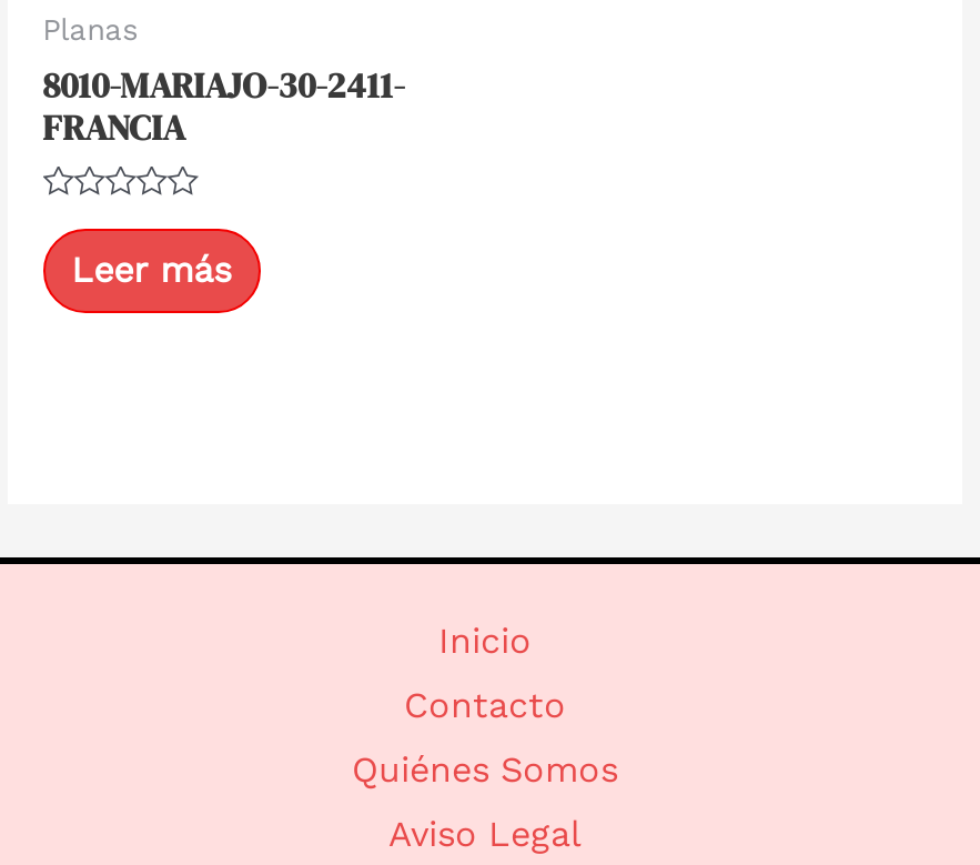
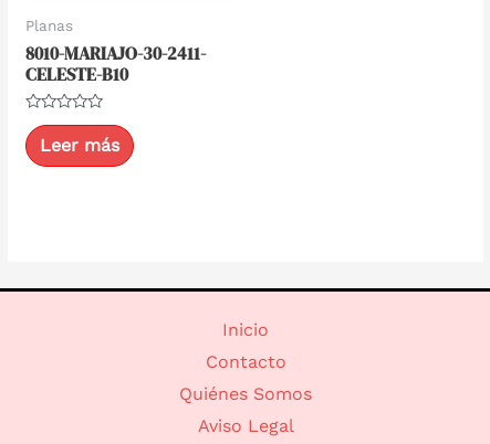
[42,102,184,151] FRANCIA -> [25,62,128,86] CELESTE-B10

